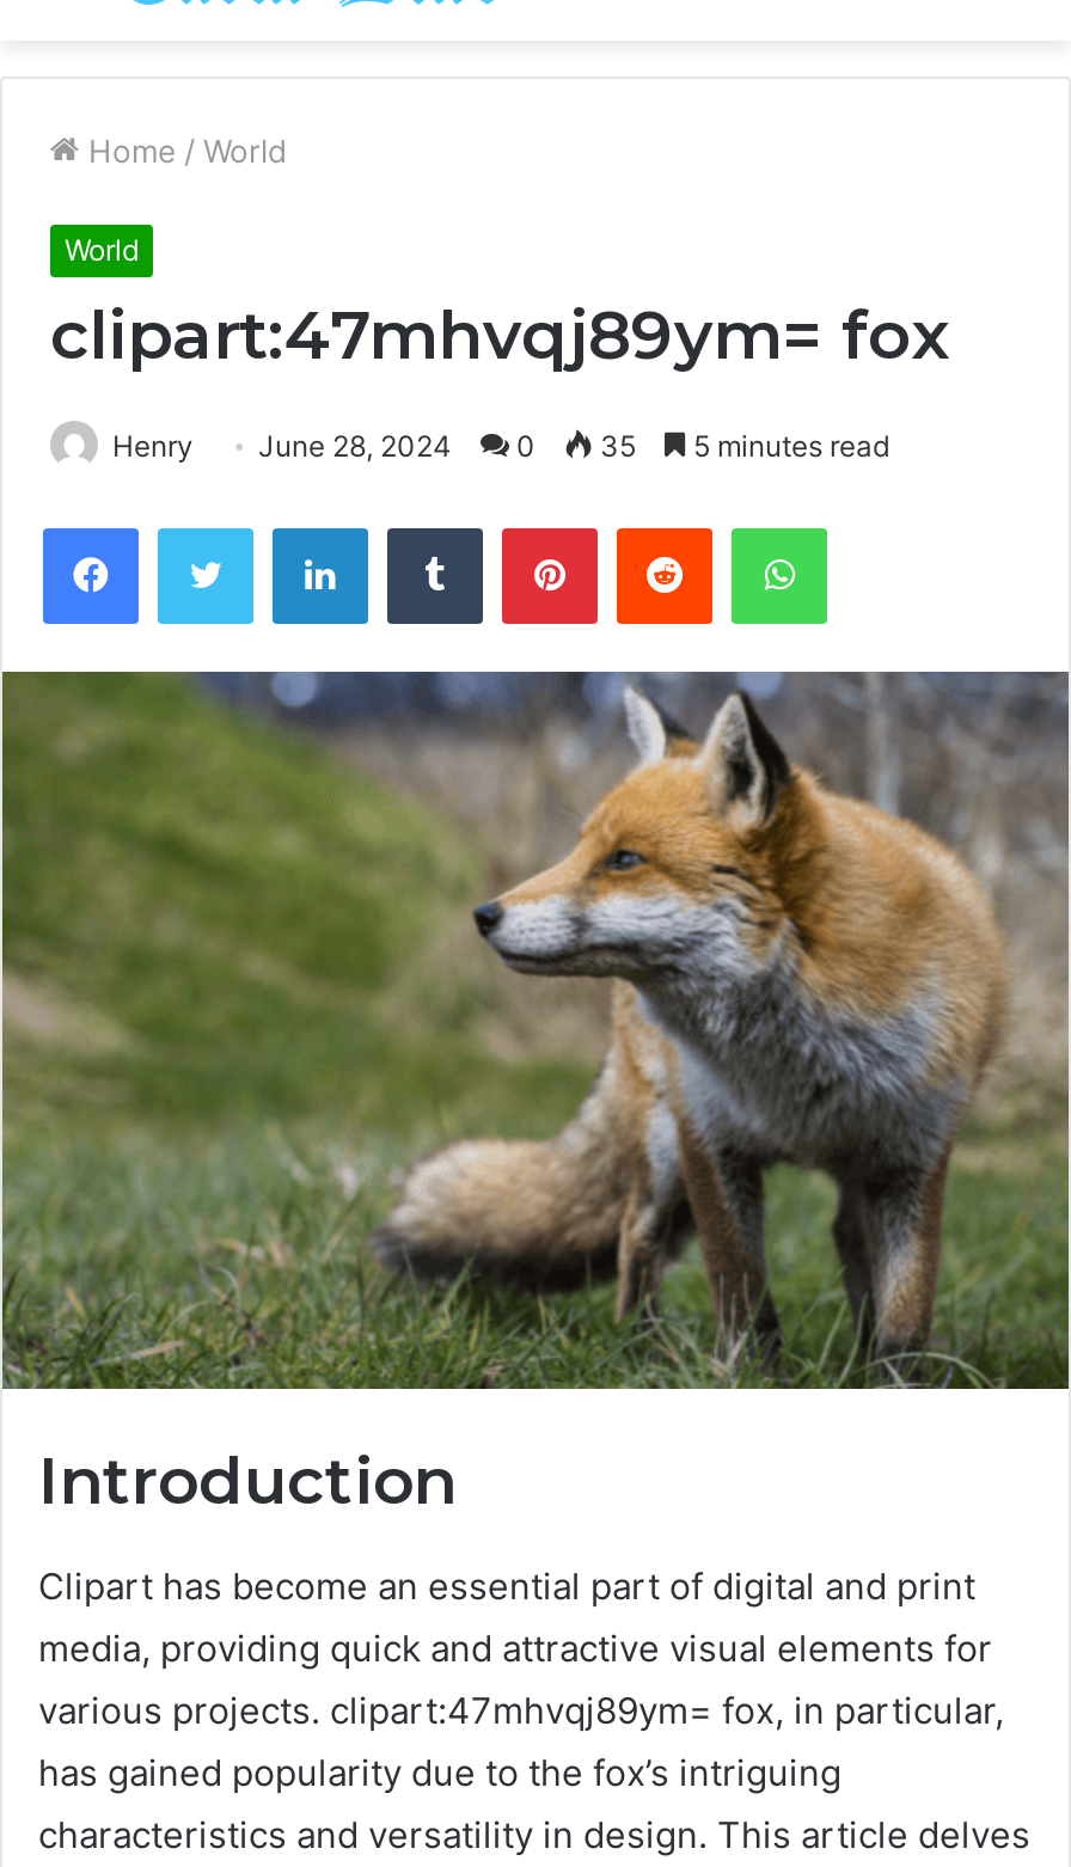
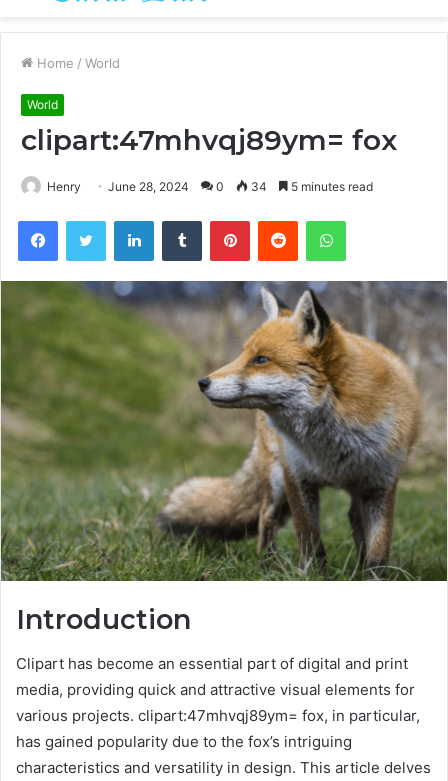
[112,429,889,464] Henry June 28, 2024 0 35 5 minutes read -> [47,179,373,194] Henry June 28, 2024 0 34 5 minutes read

